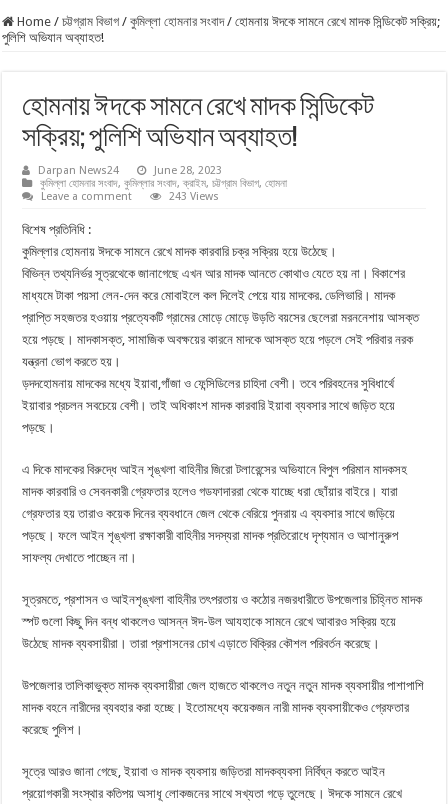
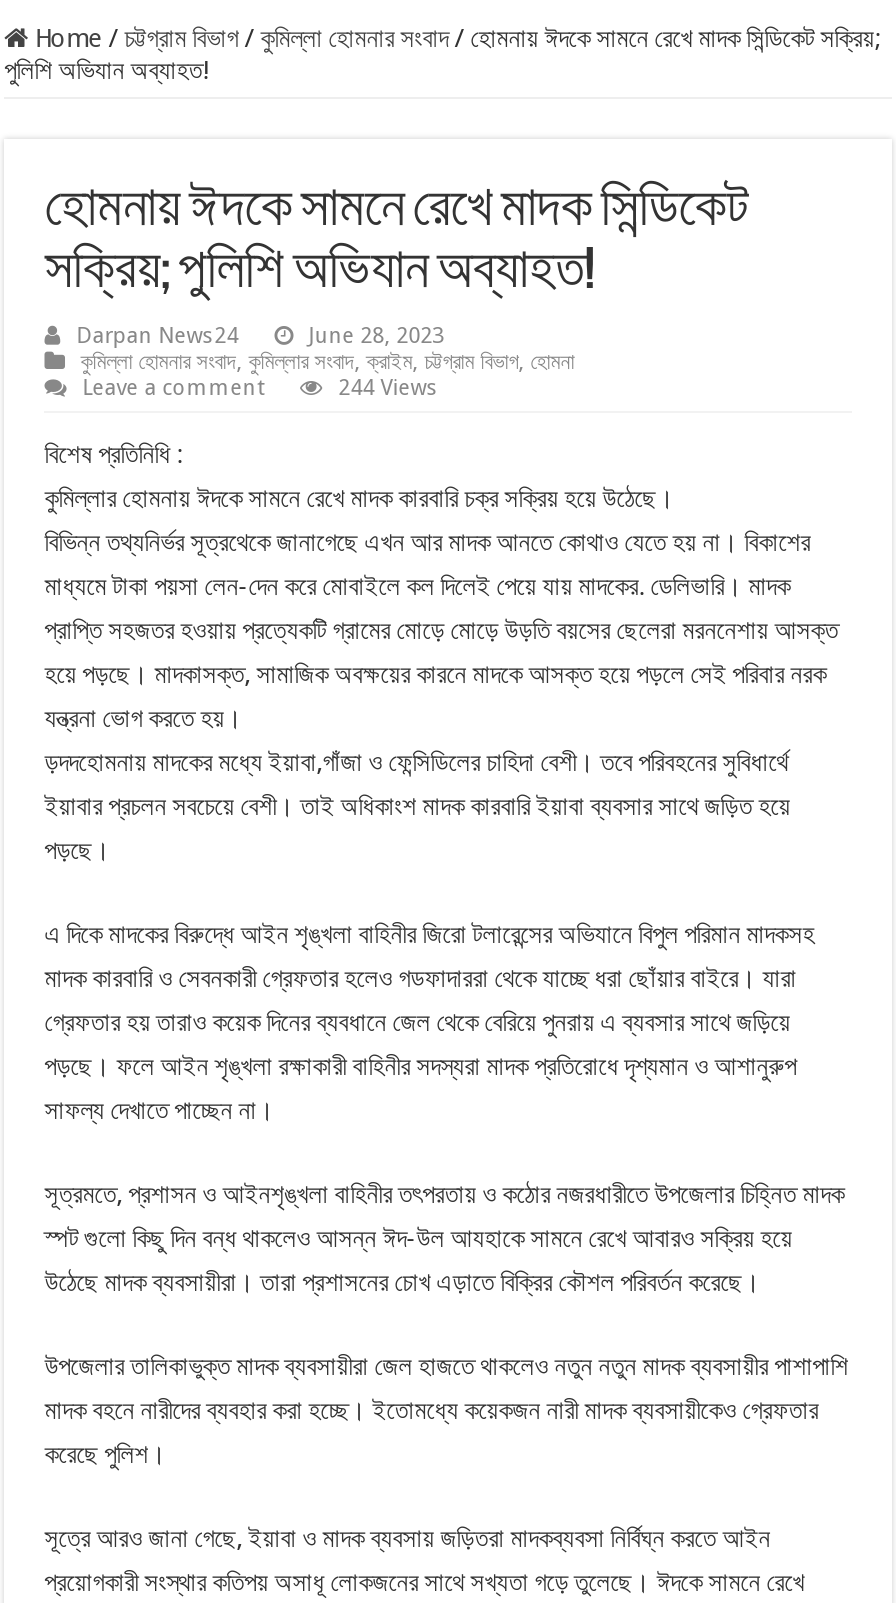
[169,190,219,203] 243 Views -> [338,374,438,400] 244 Views

